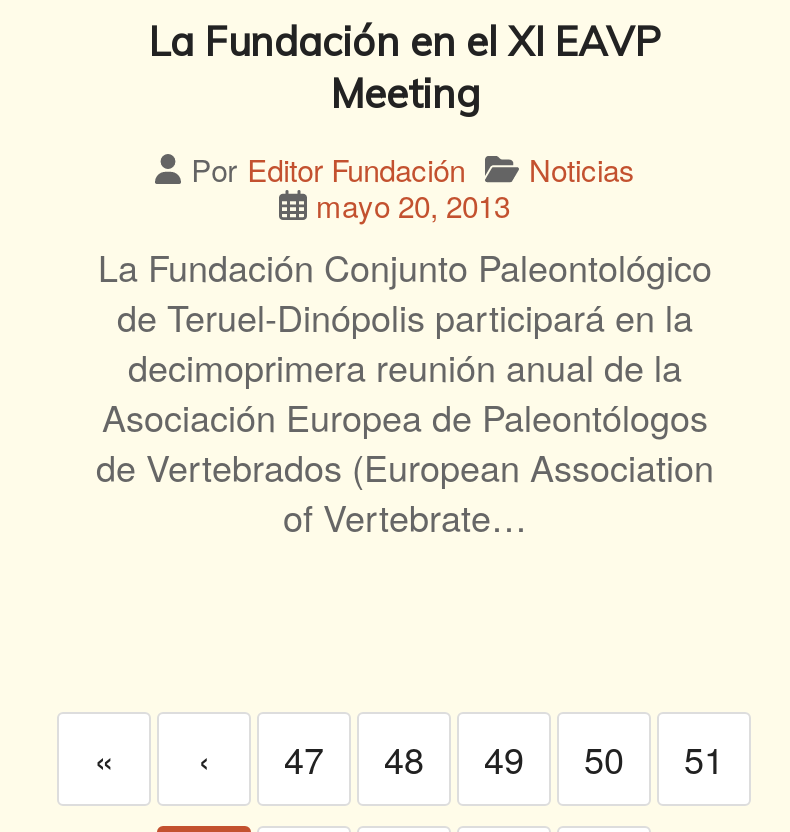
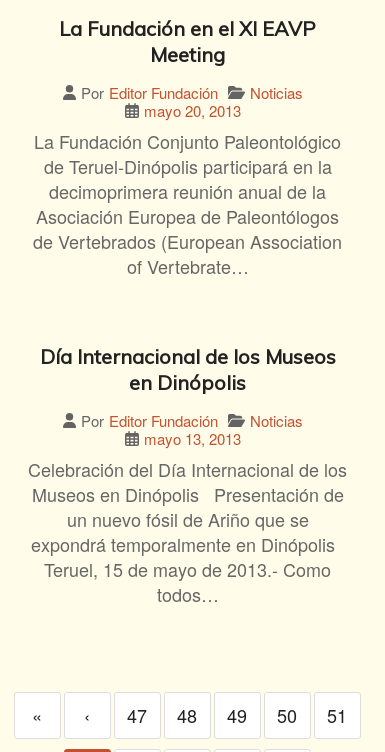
none -> [28,344,347,607] Día Internacional de los Museos | en Dinópolis | Por Editor Fundación | Noticias | mayo 13, 2013 | Celebración del Día Internacional de los | Museos en Dinópolis Presentación de | un nuevo fósil de Ariño que se | expondrá temporalmente en Dinópolis | Teruel, 15 de mayo de 2013.- Como | todos…

